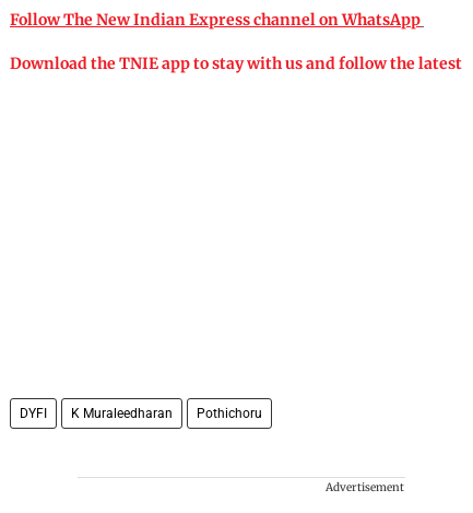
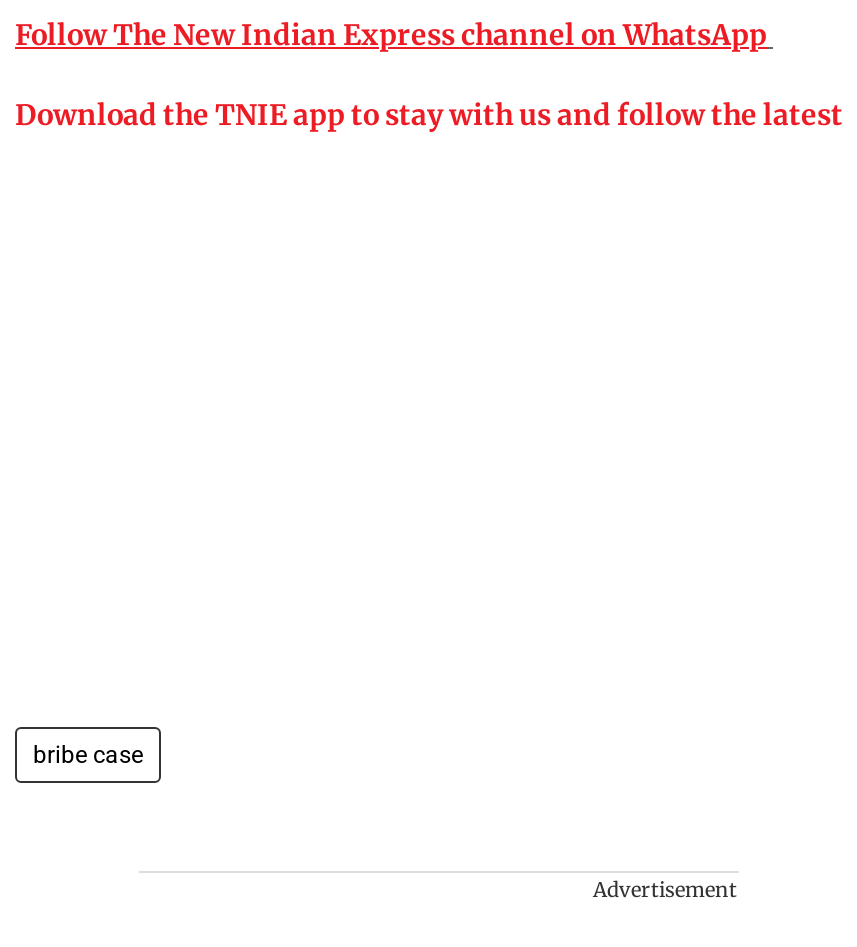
[20,406,262,421] DYFI | K Muraleedharan | Pothichoru -> [33,742,143,770] bribe case

